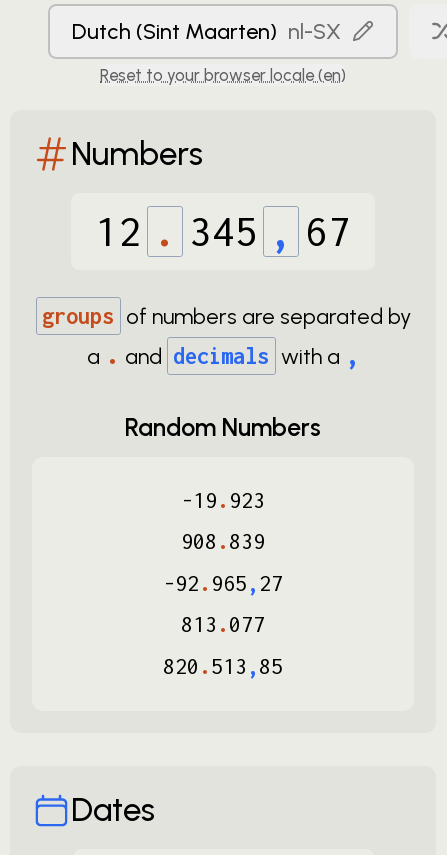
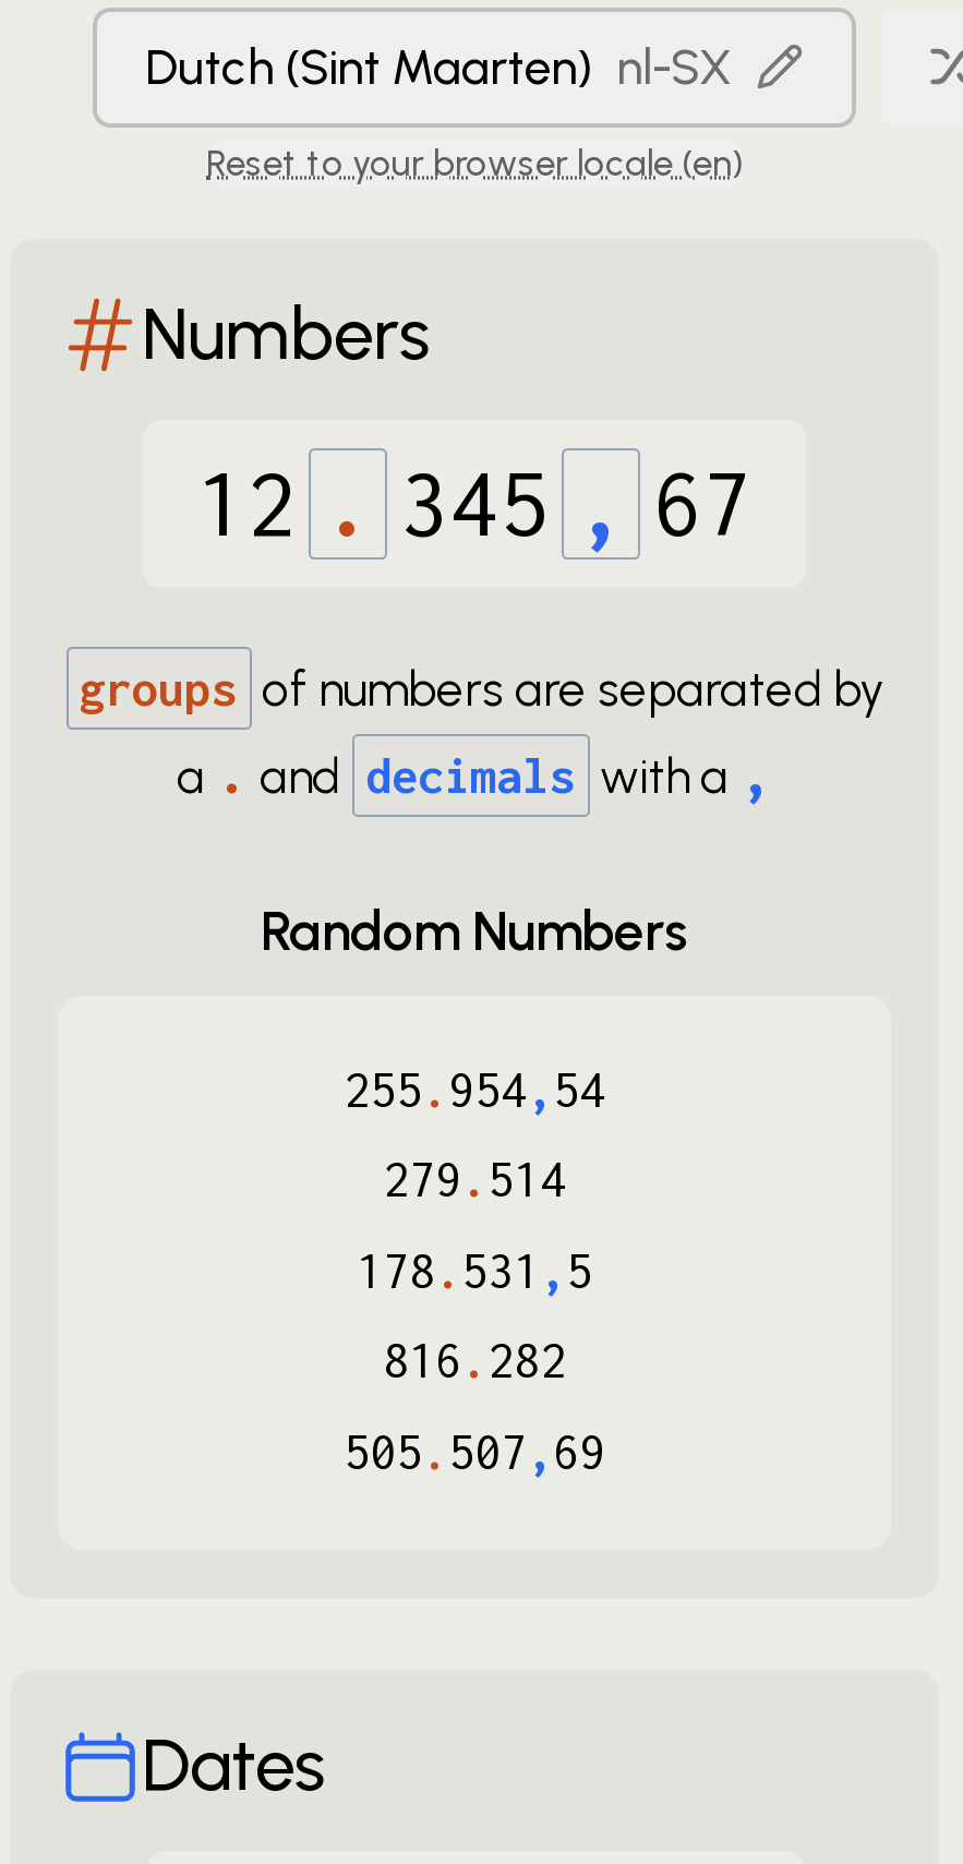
[181,487,265,513] - 19. 923 -> [344,1061,605,1118] 255. 954, 54
[181,528,265,554] 908. 839 -> [383,1151,566,1208] 279. 514
[163,570,283,596] -92. 965, 27 -> [357,1242,592,1299] 178. 531, 5
[181,611,265,637] 813. 077 -> [383,1332,566,1389] 816. 282
[163,653,283,679] 820. 513, 85 -> [344,1423,605,1480] 505. 507, 69

